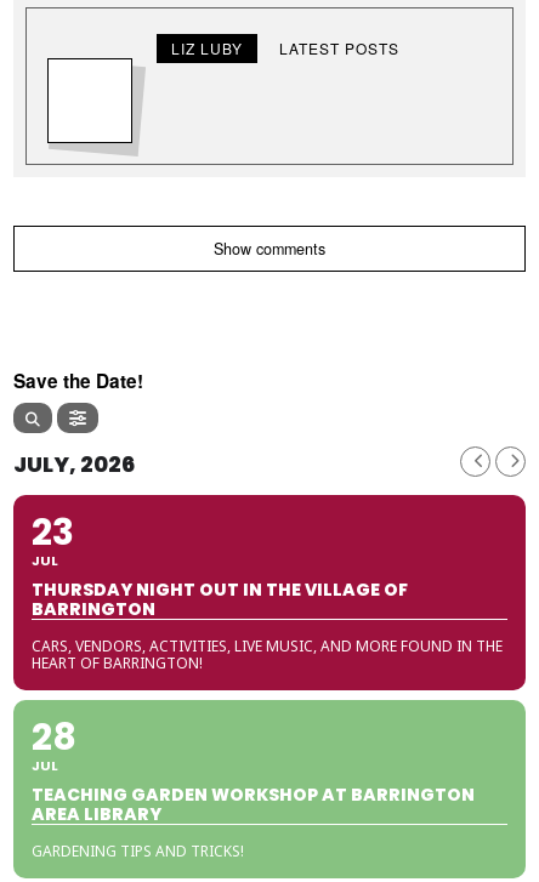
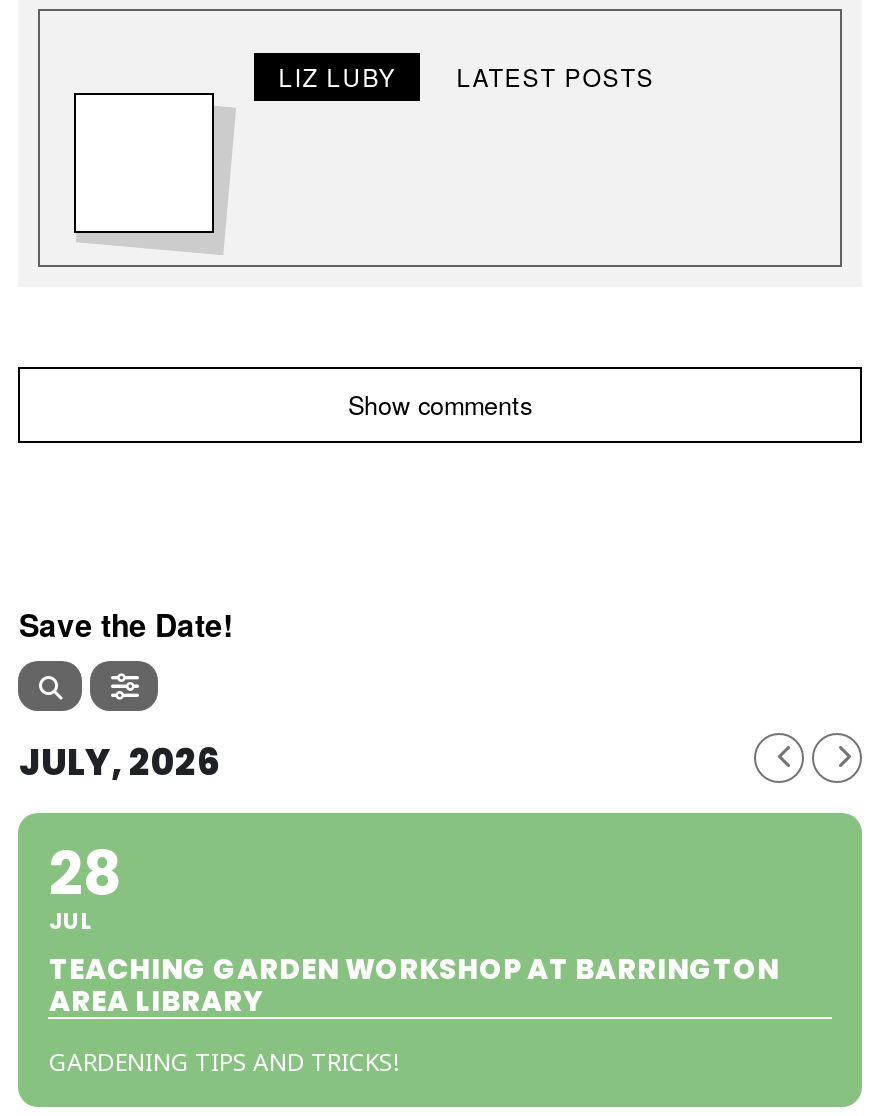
[12,494,527,692] [image] | 23 | JUL | THURSDAY NIGHT OUT IN THE VILLAGE OF | BARRINGTON | CARS, VENDORS, ACTIVITIES, LIVE MUSIC, AND MORE FOUND IN THE | HEART OF BARRINGTON! -> none

